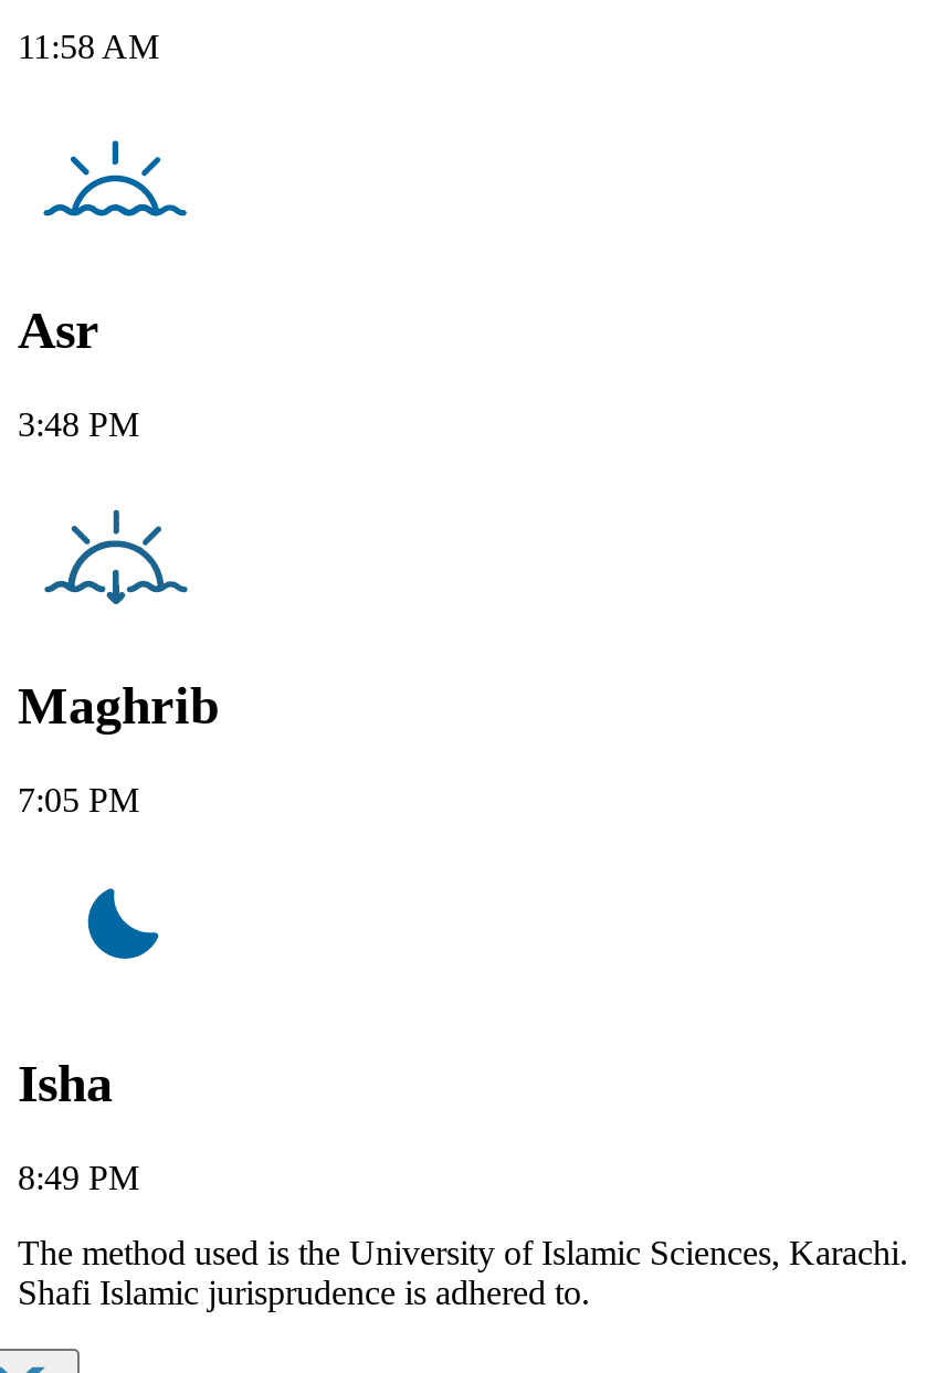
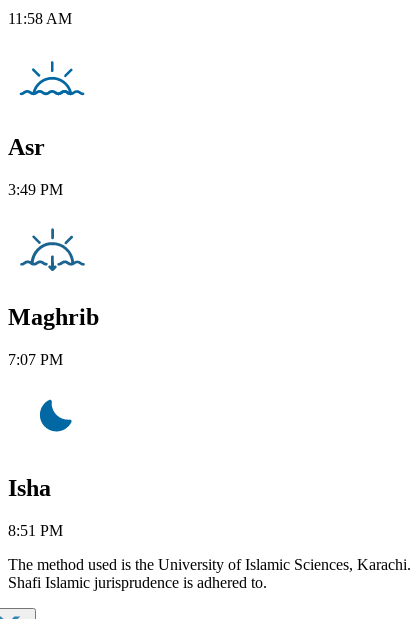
[18,406,139,443] 3:48 PM -> [8,181,63,198] 3:49 PM
[18,781,139,819] 7:05 PM -> [8,351,63,368] 7:07 PM
[18,1158,139,1196] 8:49 PM -> [8,522,63,539] 8:51 PM

